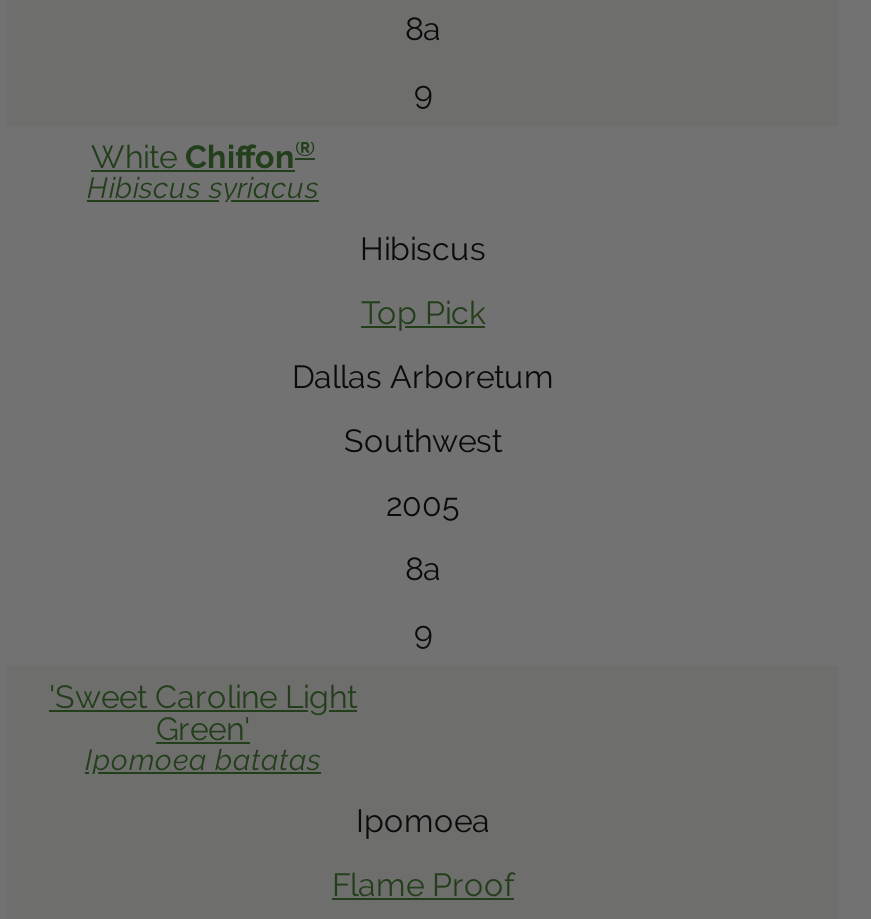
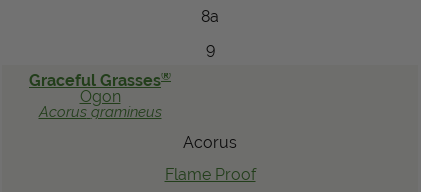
[49,135,554,841] White Chiffon® | Hibiscus syriacus | Hibiscus | Top Pick | Dallas Arboretum | Southwest | 2005 | 8a | 9 | 'Sweet Caroline Light | Green' | Ipomoea batatas | Ipomoea -> [29,69,237,152] Graceful Grasses® | Ogon | Acorus gramineus | Acorus

